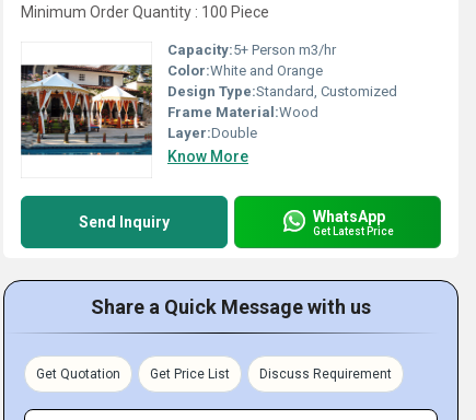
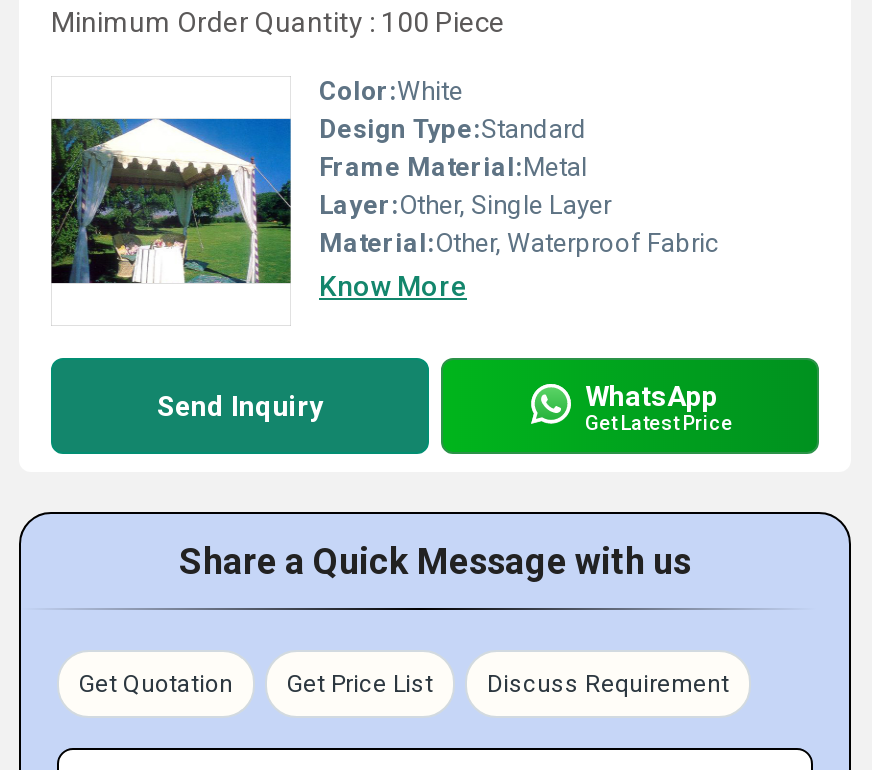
[21,42,397,156] [image] | Capacity:5+ Person m3/hr | Color:White and Orange | Design Type:Standard, Customized | Frame Material:Wood | Layer:Double -> [51,76,719,284] [image] | Color:White | Design Type:Standard | Frame Material:Metal | Layer:Other, Single Layer | Material:Other, Waterproof Fabric

